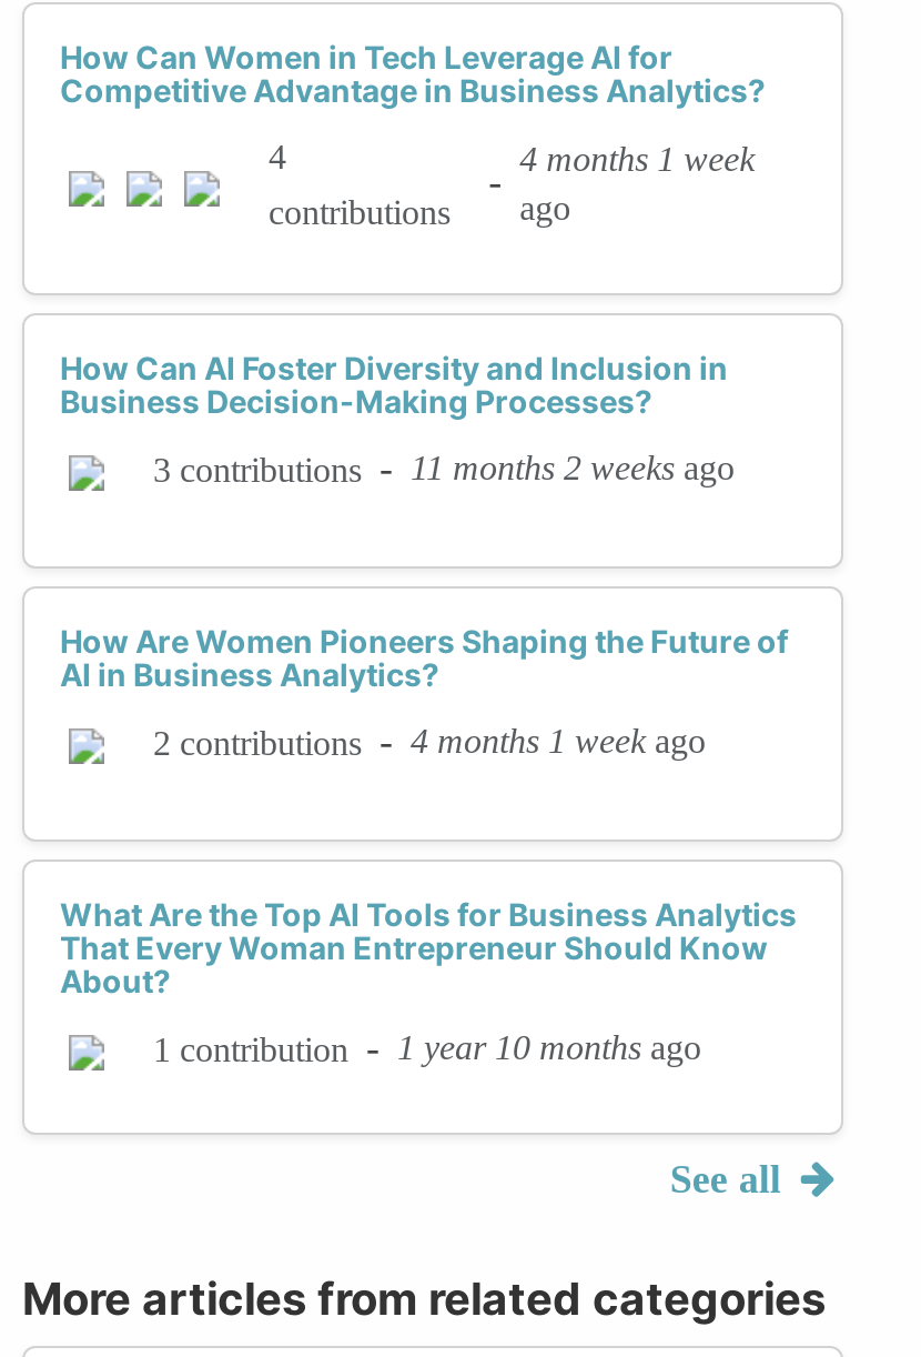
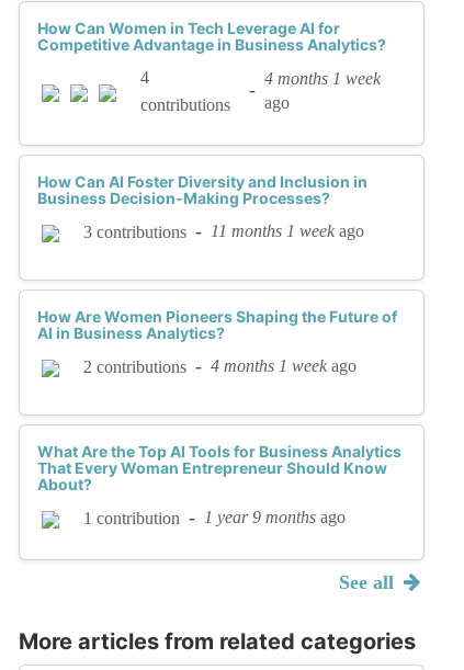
[153,446,735,491] 3 contributions - 11 months 2 weeks ago -> [83,220,364,242] 3 contributions - 11 months 1 week ago
[153,1026,701,1070] 1 contribution - 1 year 10 months ago -> [83,507,346,529] 1 contribution - 1 year 9 months ago

